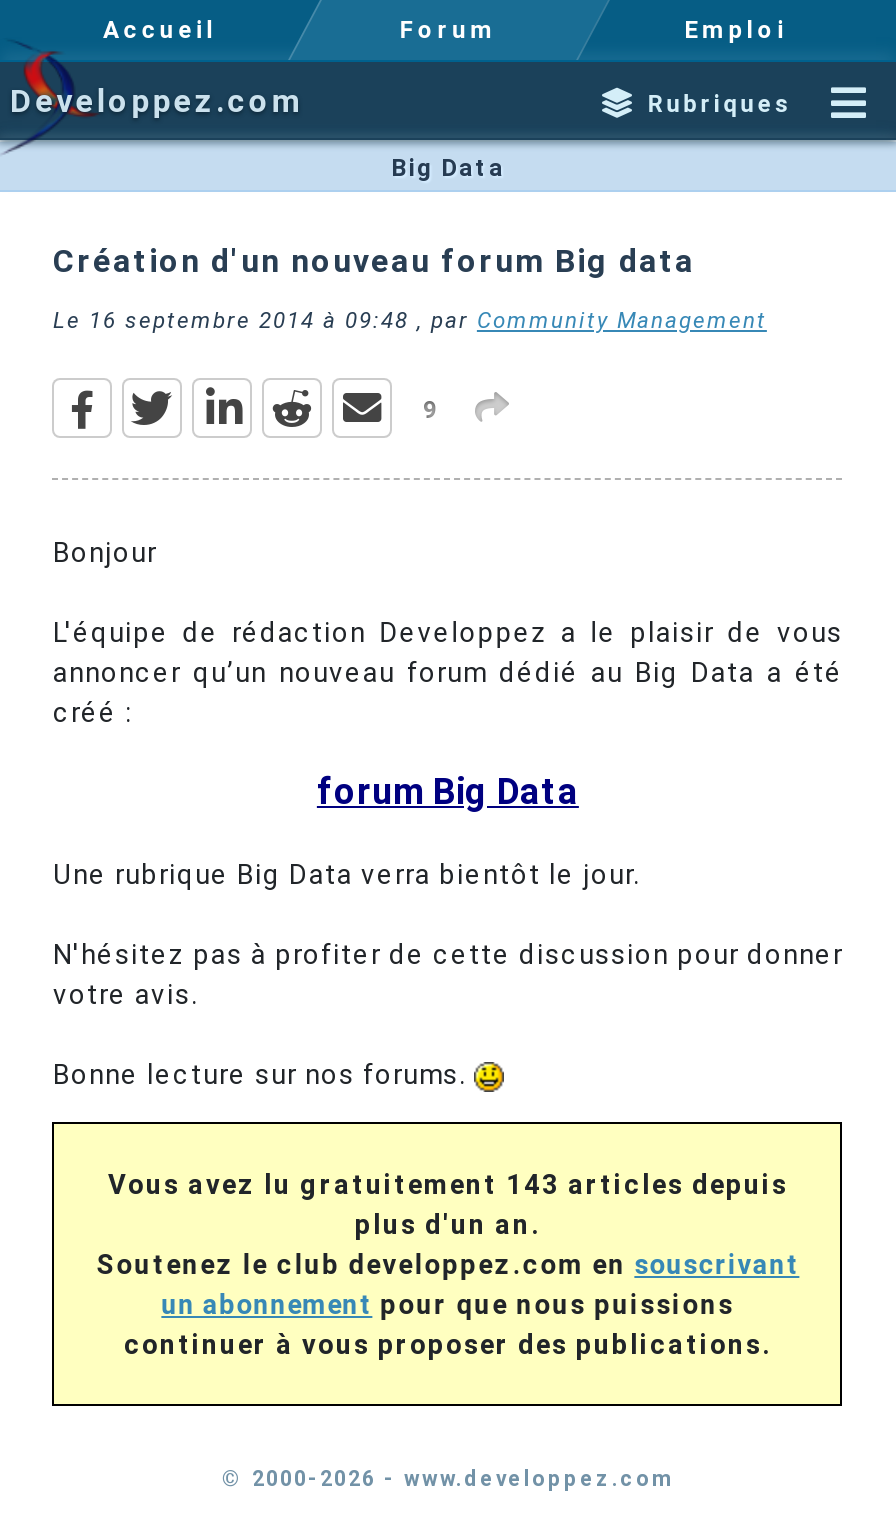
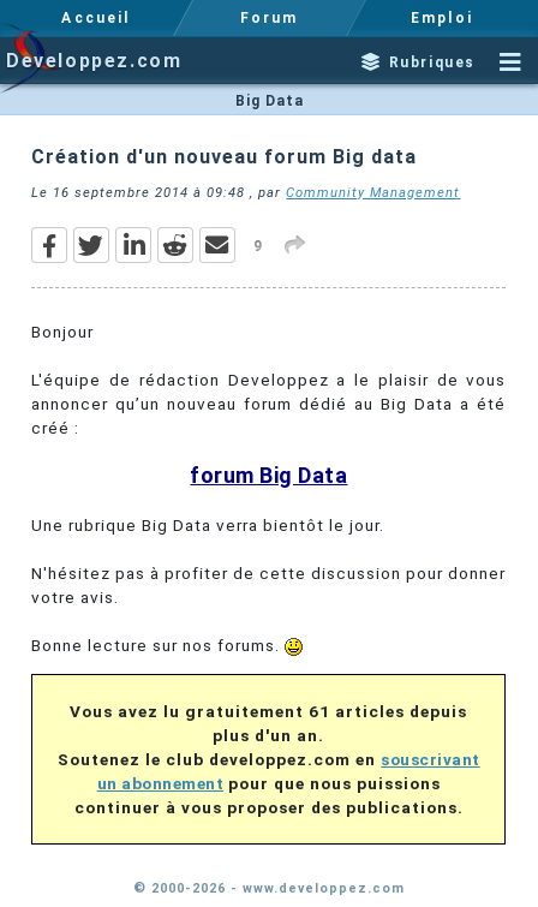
[108,1168,788,1200] Vous avez lu gratuitement 143 articles depuis -> [70,702,468,721] Vous avez lu gratuitement 61 articles depuis

